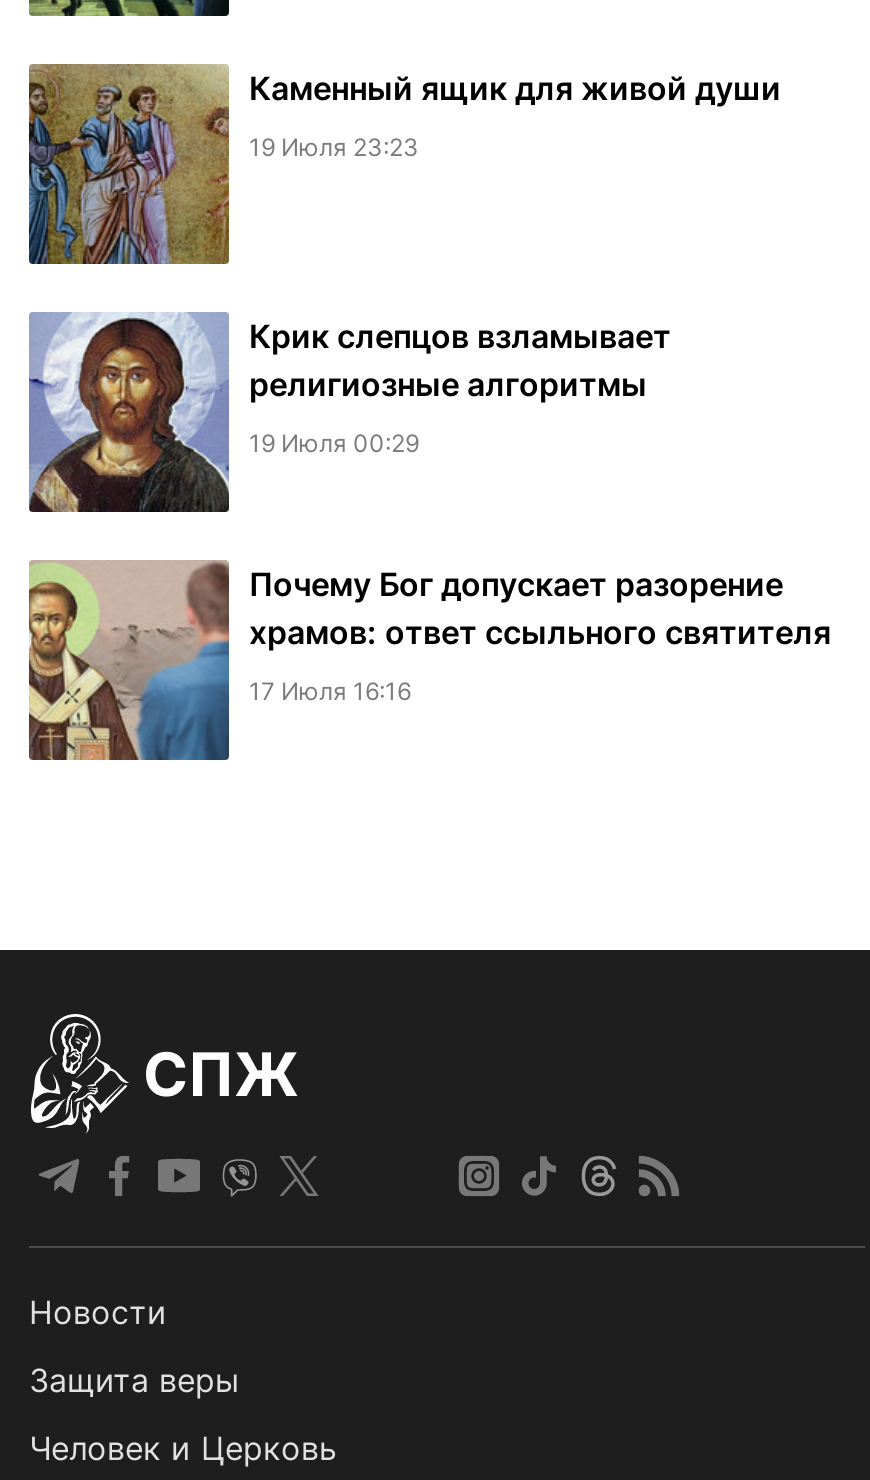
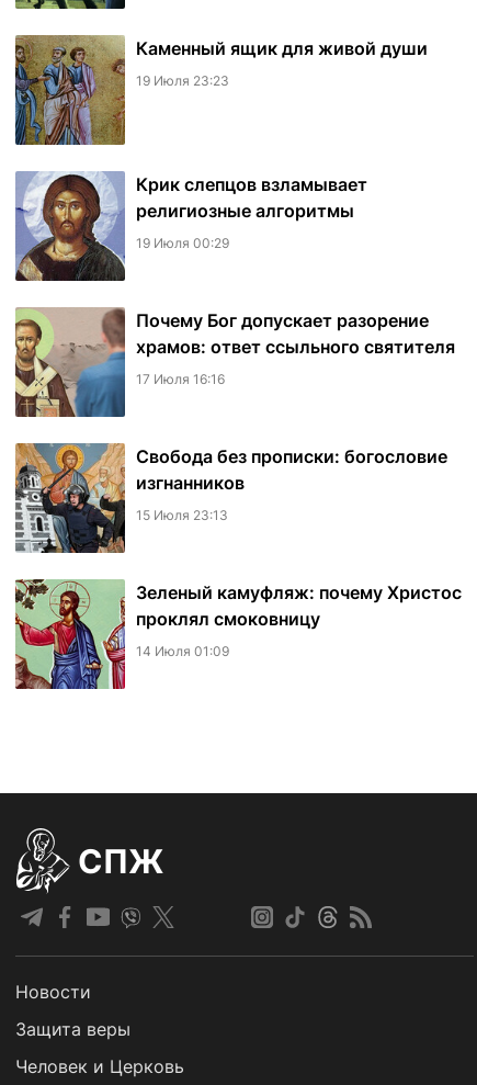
none -> [14,442,447,554] [image] | Свобода без прописки: богословие | изгнанников | 15 Июля 23:13
none -> [15,579,462,690] [image] | Зеленый камуфляж: почему Христос | проклял смоковницу | 14 Июля 01:09

